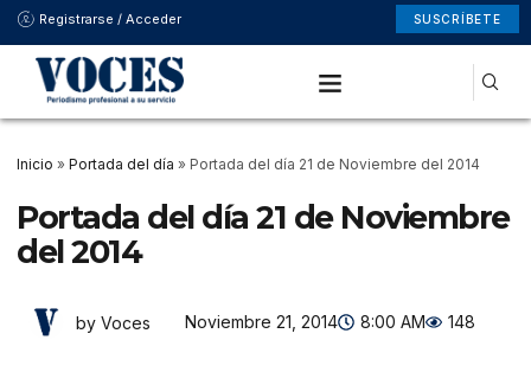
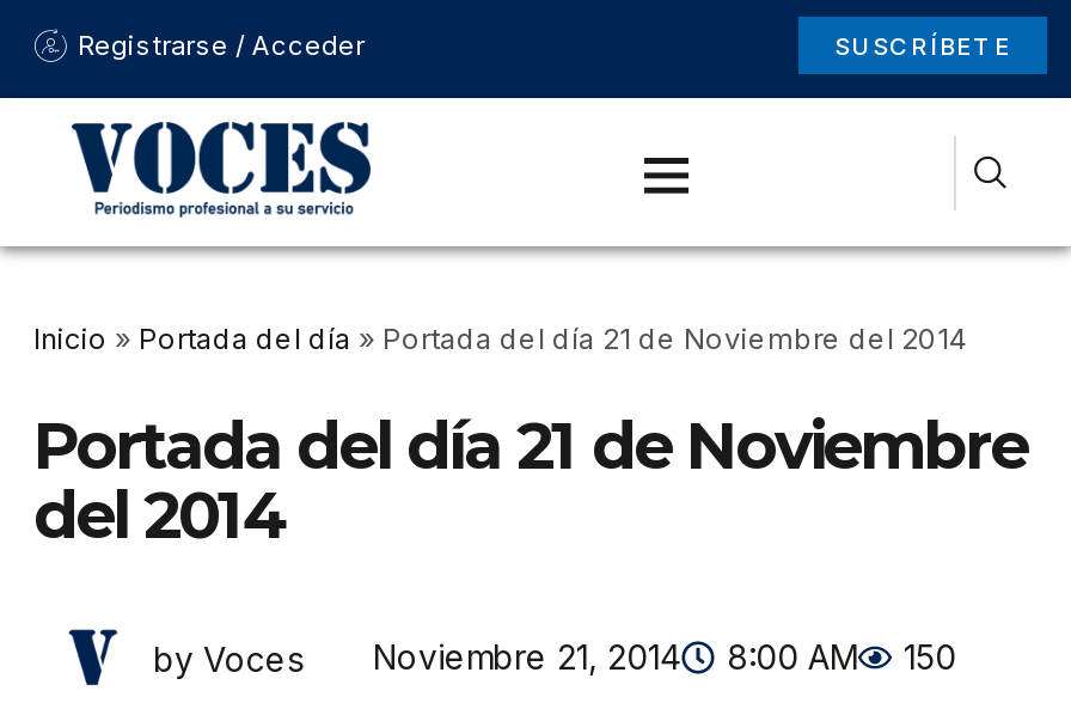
[76,312,475,332] by Voces Noviembre 21, 2014 8:00 AM 148 -> [153,636,956,678] by Voces Noviembre 21, 2014 8:00 AM 150

